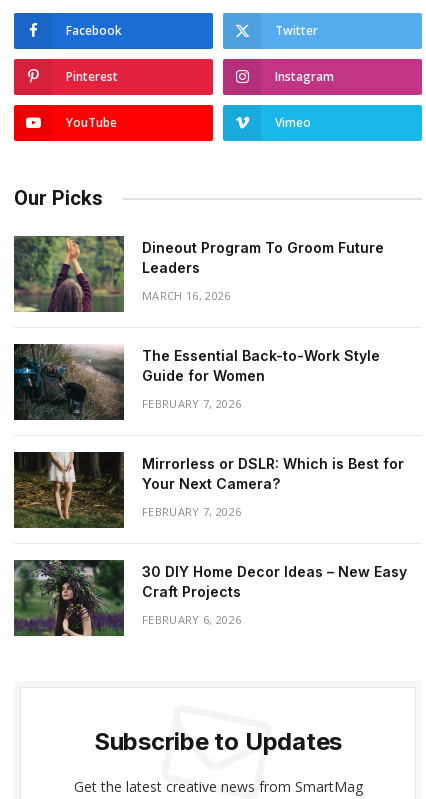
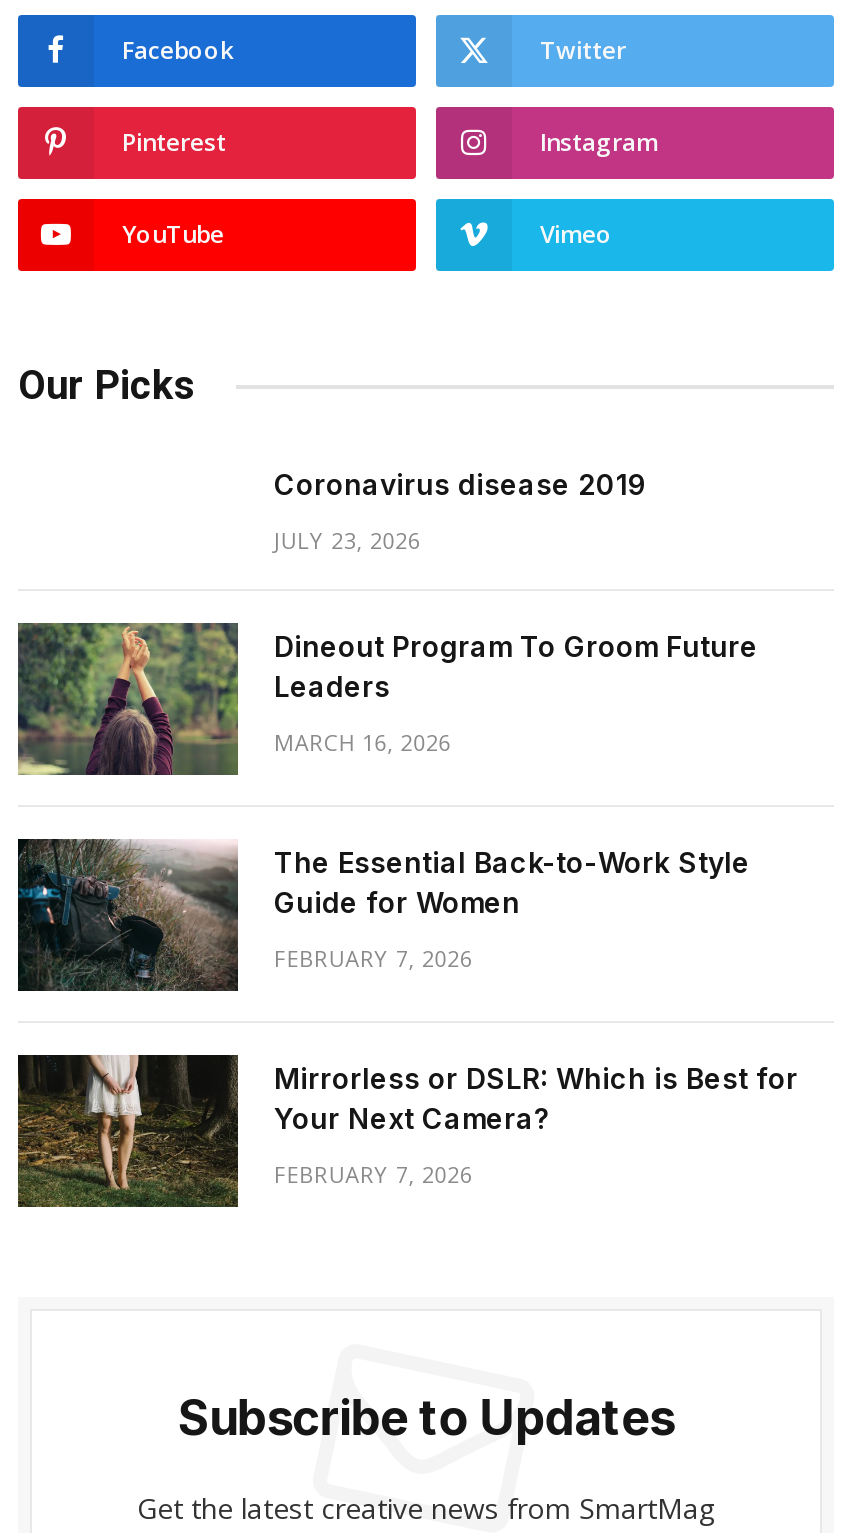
none -> [274,467,648,555] Coronavirus disease 2019 | JULY 23, 2026
moved [12,234,404,519] -> [14,619,798,1189]: [image] | Dineout Program To Groom Future | Leaders | ... | Your Next Camera? | FEBRUARY 7, 2026
[14,559,407,636] [image] | 30 DIY Home Decor Ideas – New Easy | Craft Projects | FEBRUARY 6, 2026 -> none

